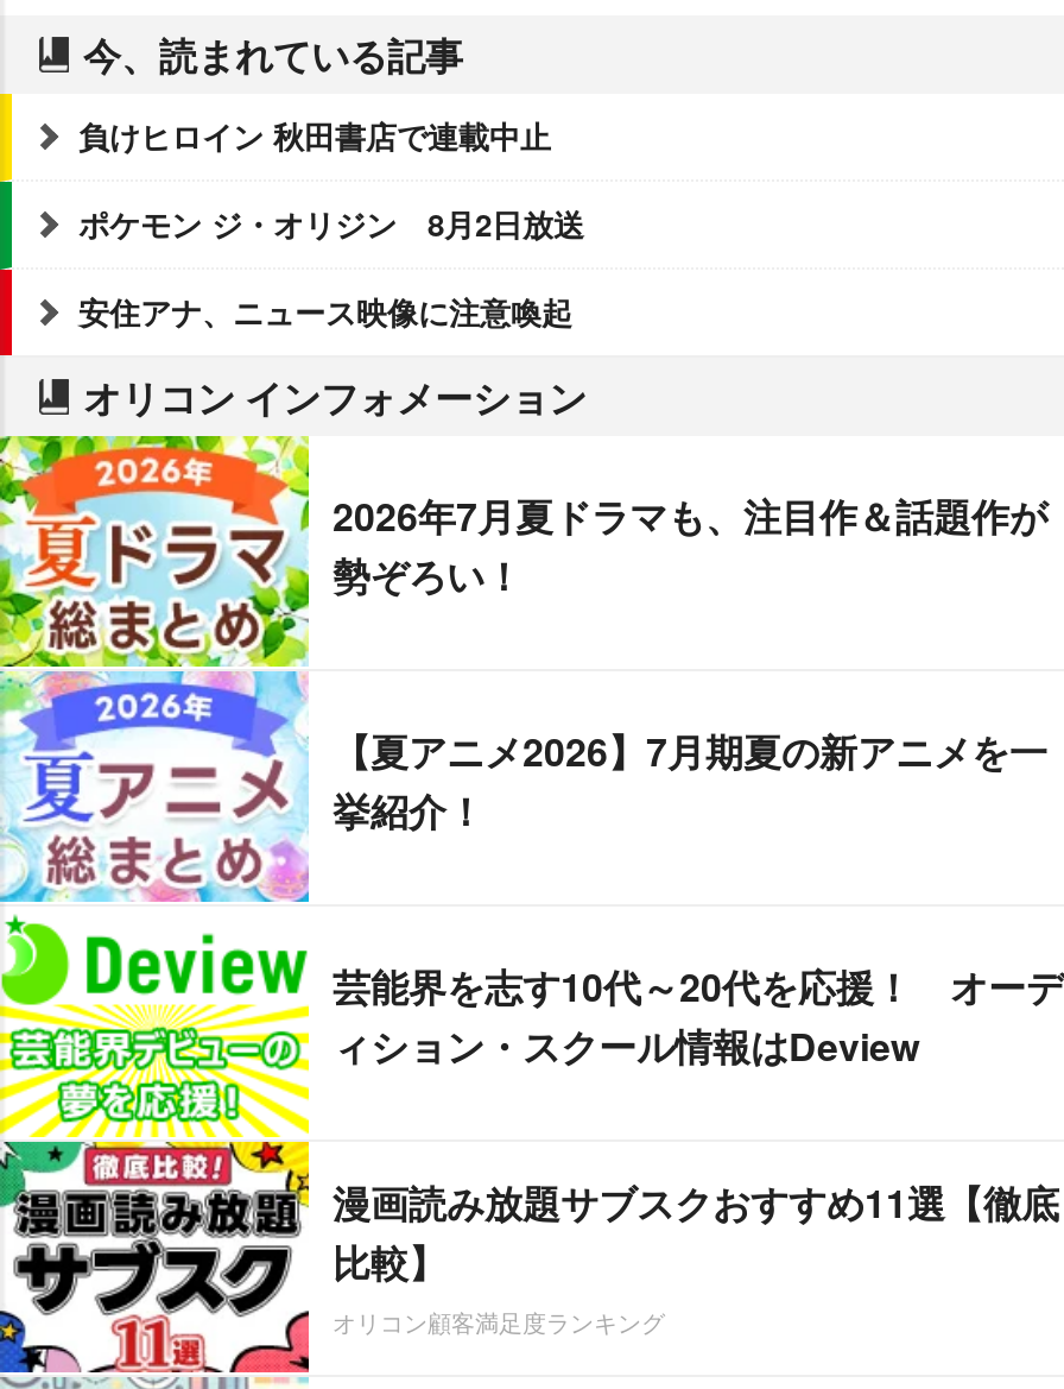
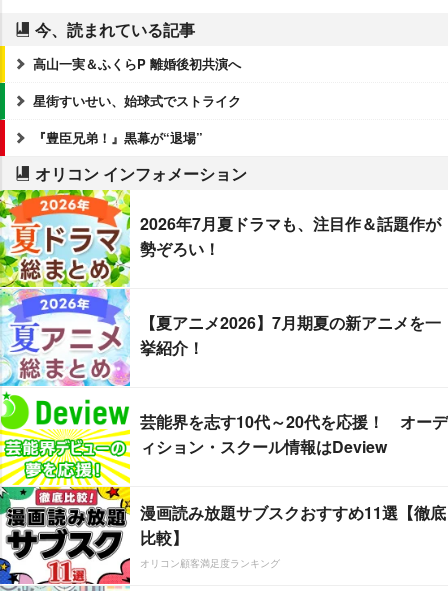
[78,112,551,157] 負けヒロイン 秋田書店で連載中止 -> [33,54,241,73] 高山一実＆ふくらP 離婚後初共演へ
[78,200,584,245] ポケモン ジ・オリジン 8月2日放送 -> [33,91,241,110] 星街すいせい、始球式でストライク
[78,288,572,333] 安住アナ、ニュース映像に注意喚起 -> [33,128,203,147] 『豊臣兄弟！』黒幕が“退場”

